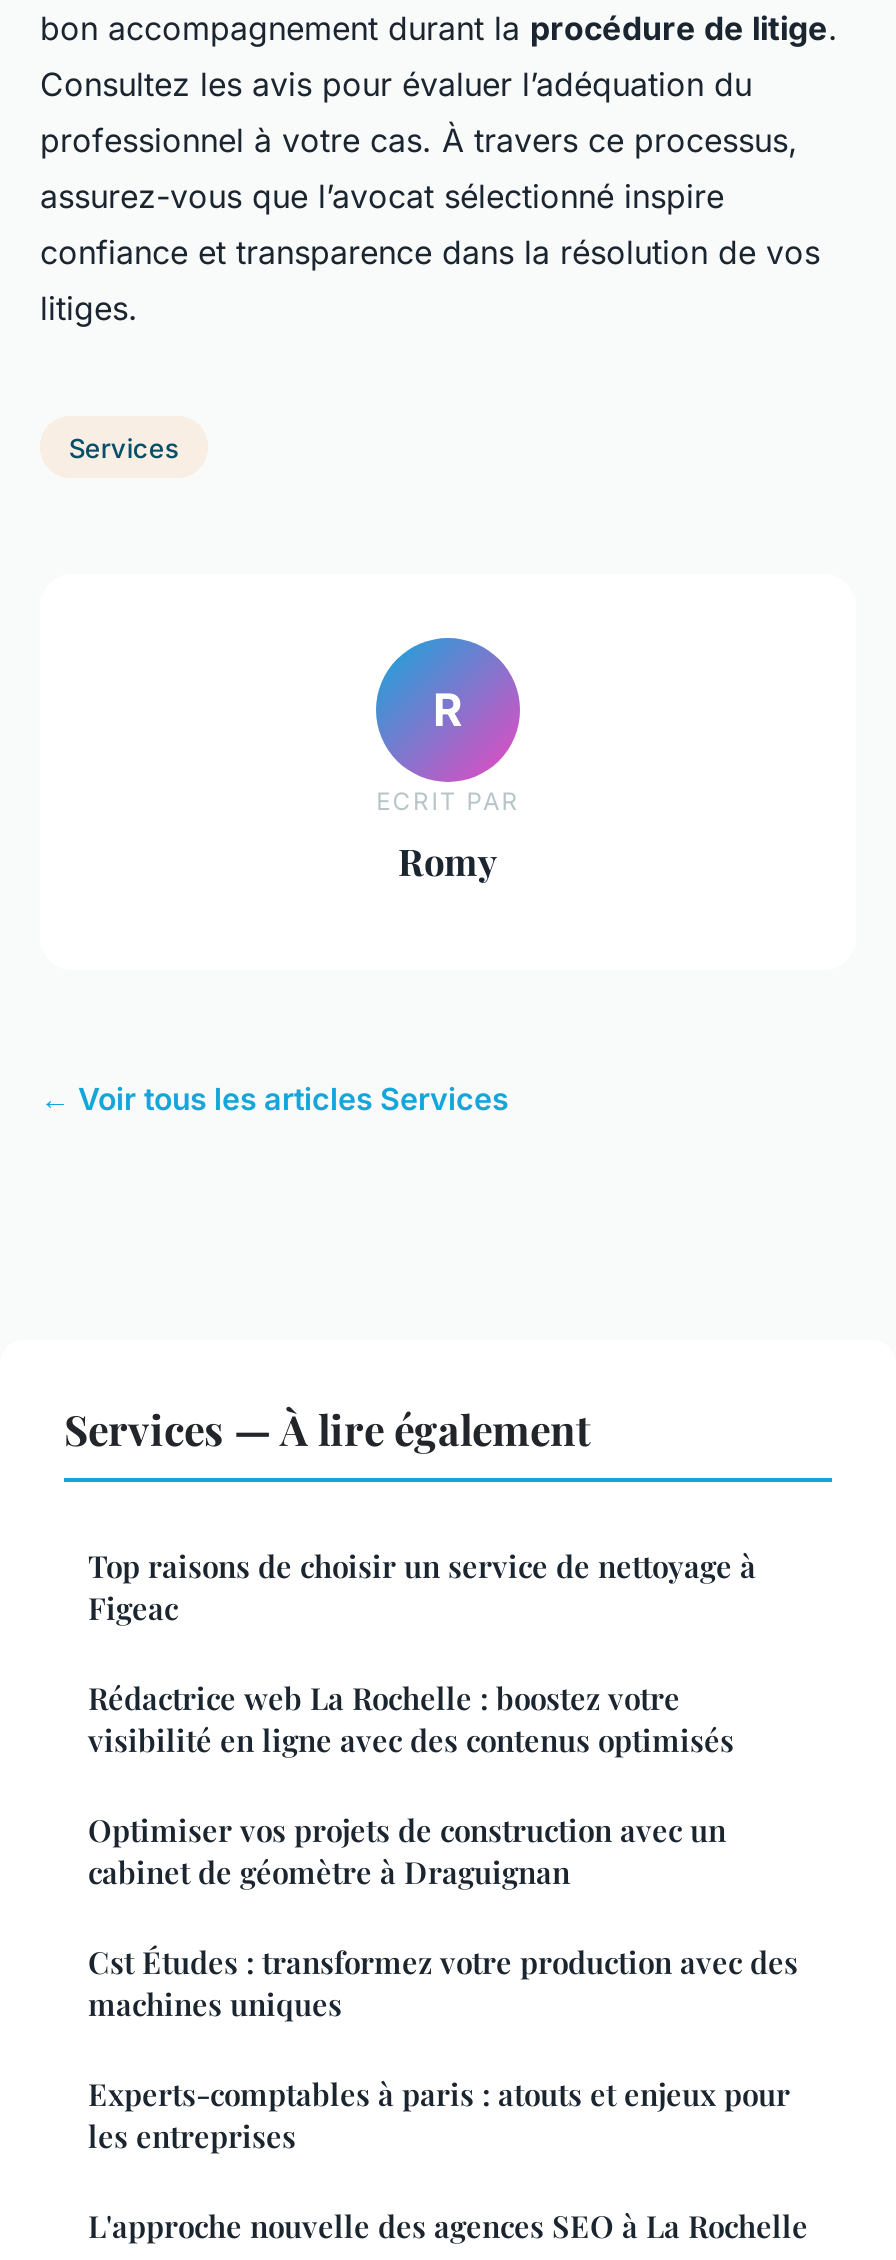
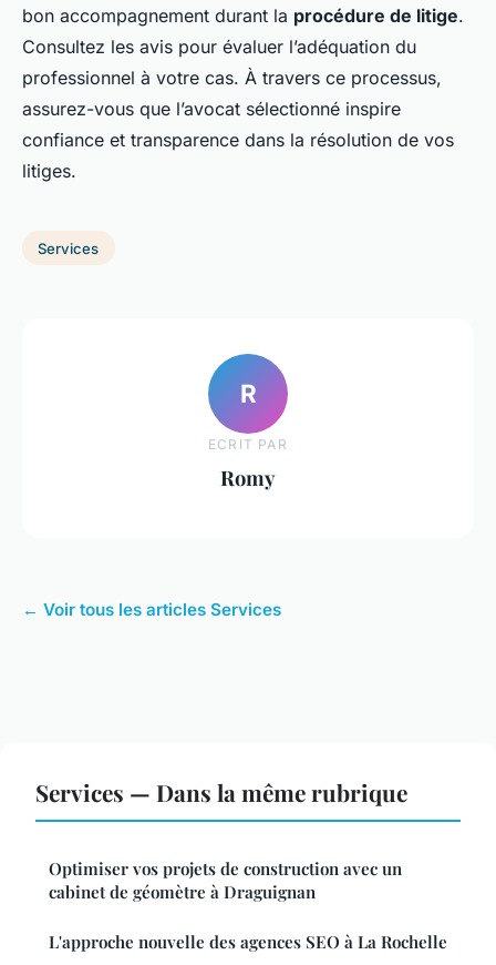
[64,1400,756,1760] Services — À lire également | Top raisons de choisir un service de nettoyage à | Figeac | Rédactrice web La Rochelle : boostez votre | visibilité en ligne avec des contenus optimisés -> [35,776,407,807] Services — Dans la même rubrique
[88,1942,798,2156] Cst Études : transformez votre production avec des | machines uniques | Experts-comptables à paris : atouts et enjeux pour | les entreprises -> none

